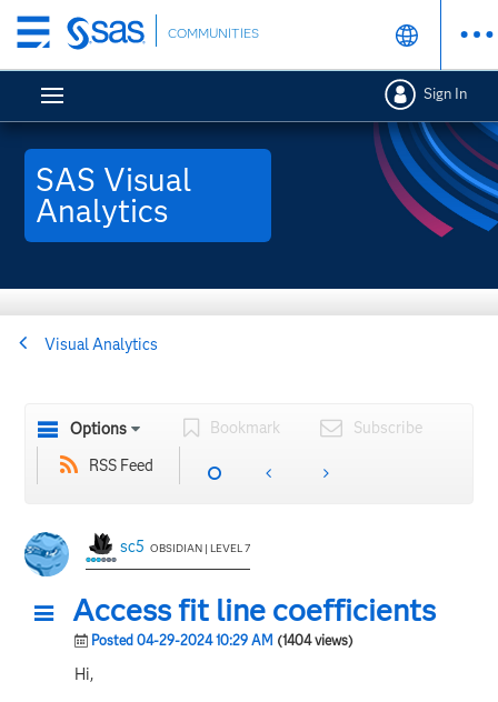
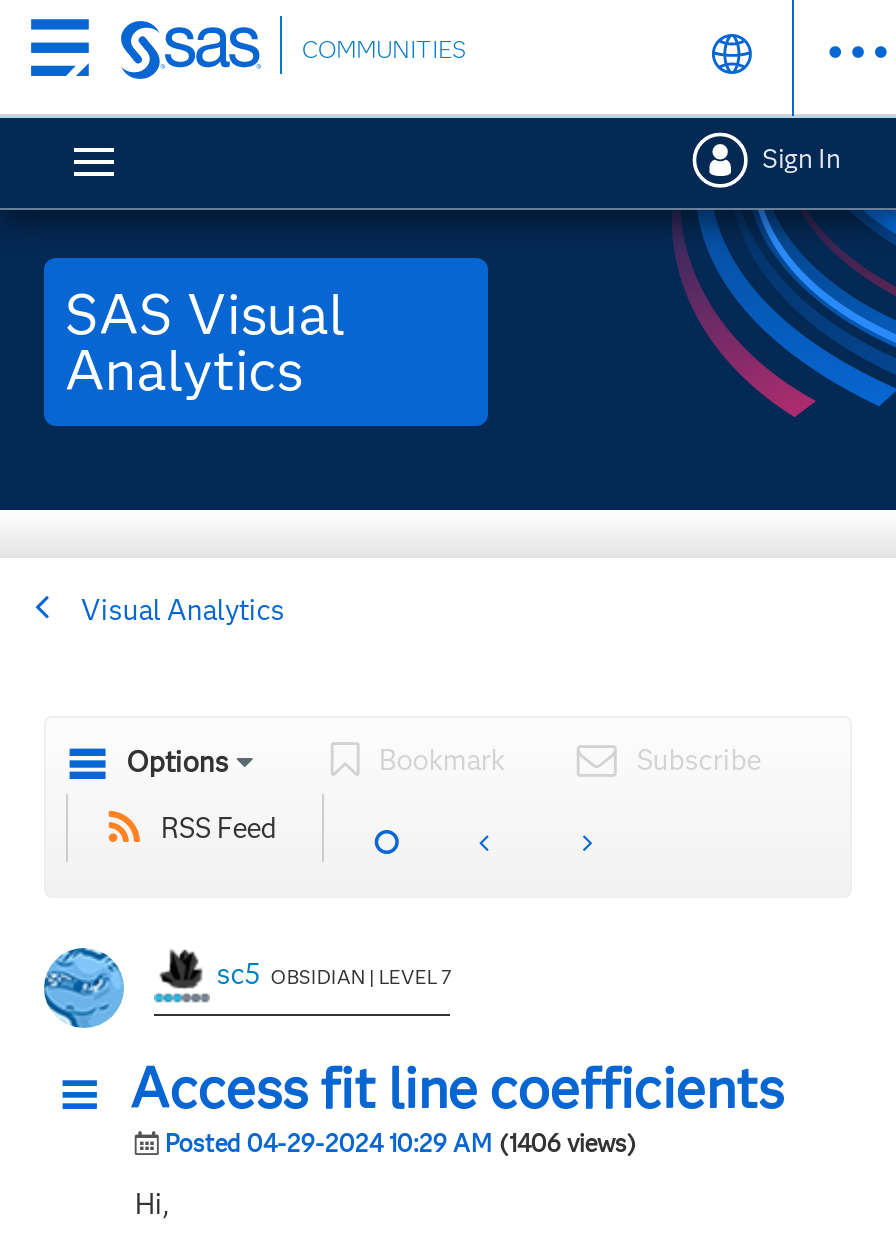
[92,631,354,648] Posted 04-29-2024 10:29 AM (1404 views) -> [165,1127,637,1157] Posted 04-29-2024 10:29 AM (1406 views)

